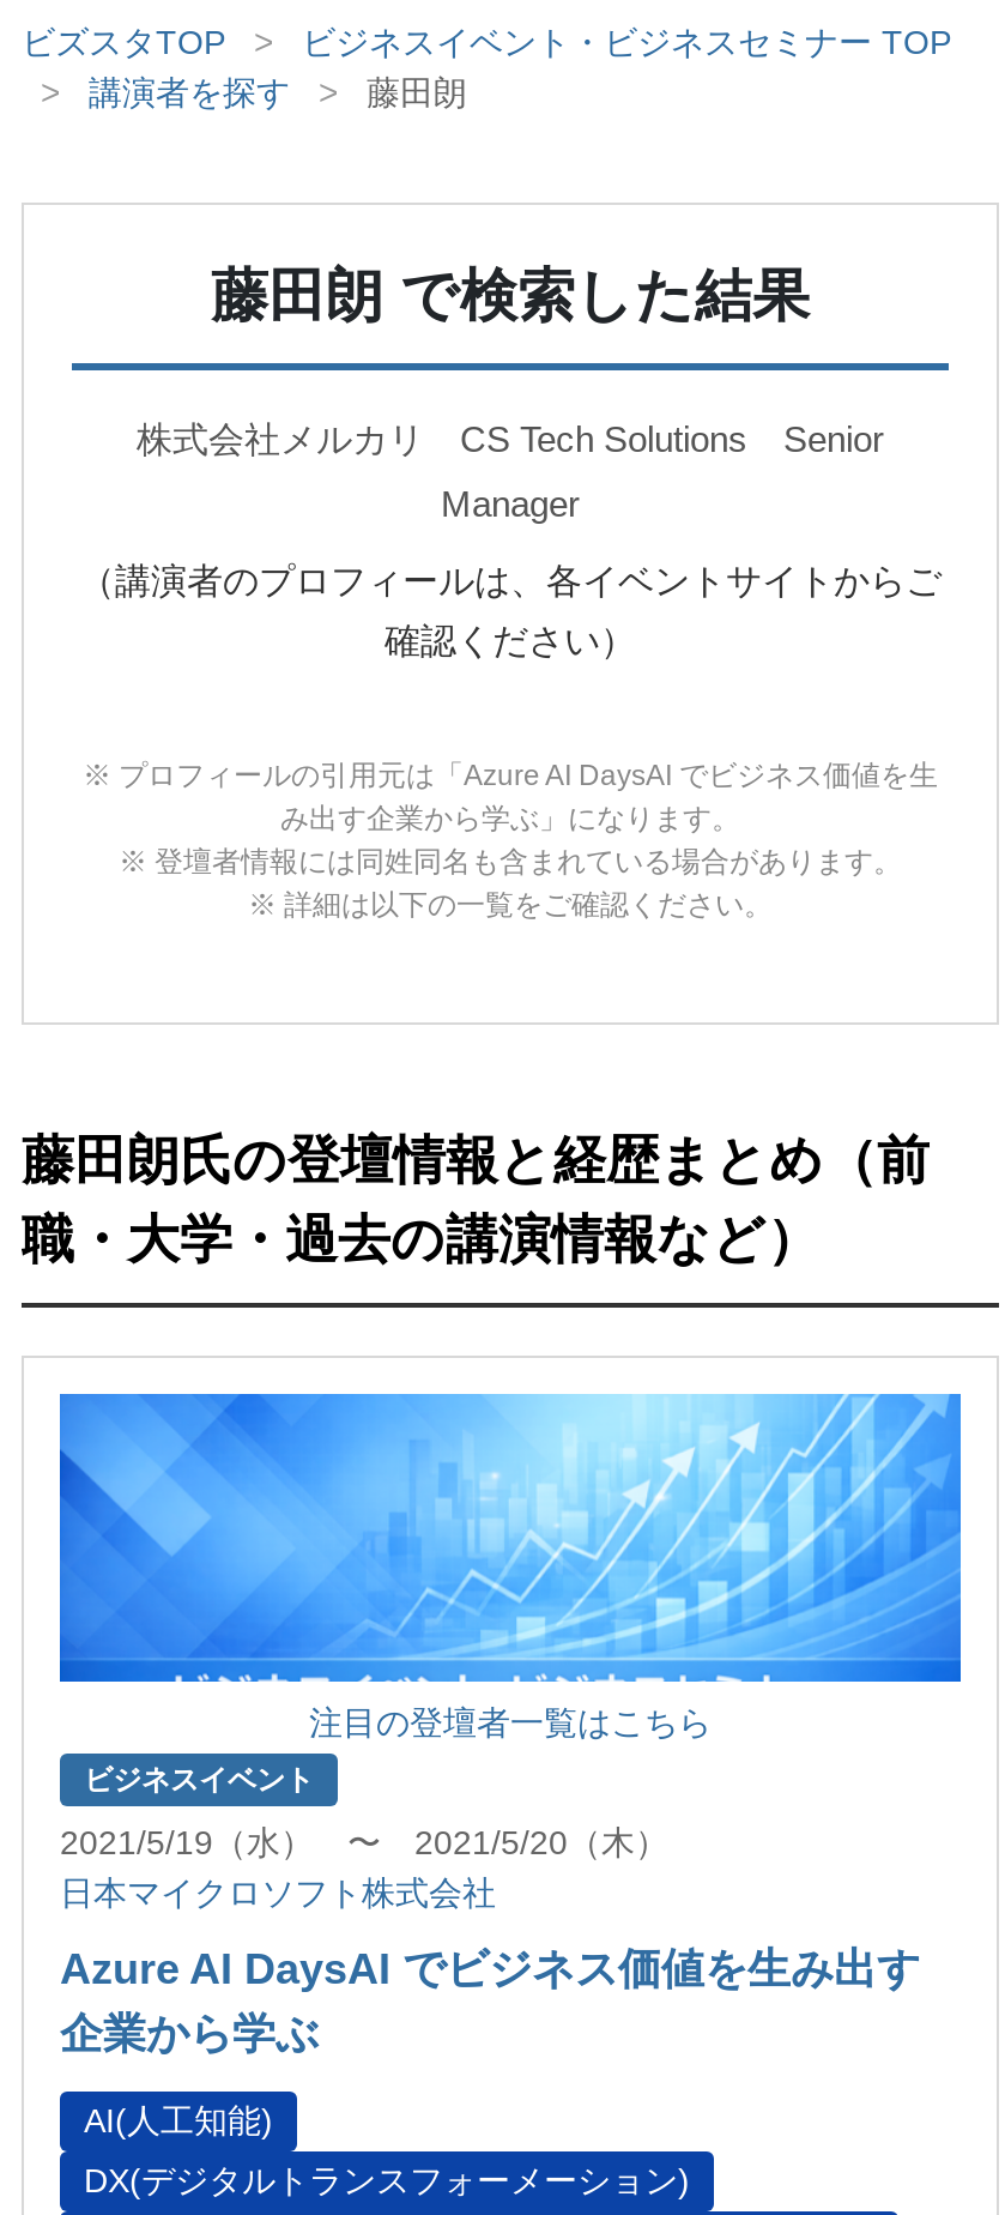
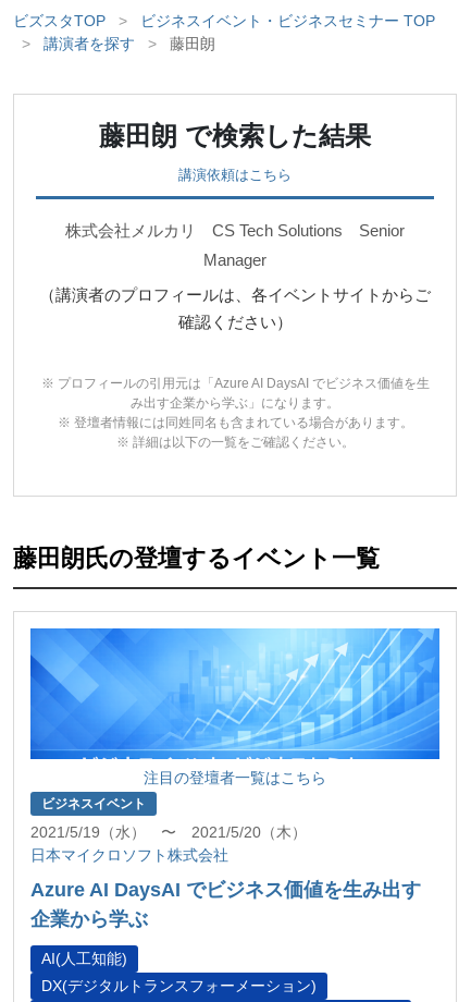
none -> [178,167,292,183] 講演依頼はこちら
moved [79,418,942,921] -> [39,222,431,450]: 株式会社メルカリ CS Tech Solutions Senior | Manager | （講演者のプロフィールは、各イベントサイトからご | 確認ください） | ※ プロフィールの引用元は「Azure AI DaysAI でビジネス価値を生 | み出す企業から学ぶ」になります。 | ※ 登壇者情報には同姓同名も含まれている場合があります。 | ※ 詳細は以下の一覧をご確認ください。
[22,1130,930,1269] 藤田朗氏の登壇情報と経歴まとめ（前 | 職・大学・過去の講演情報など） -> [13,545,380,572] 藤田朗氏の登壇するイベント一覧

